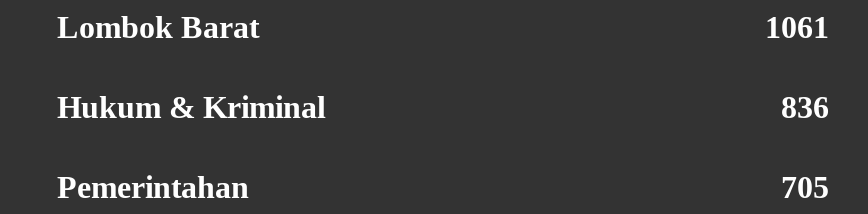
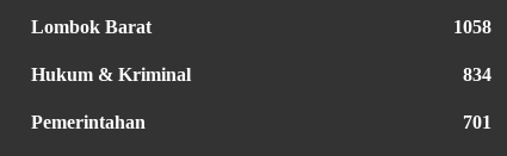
[765,10,829,44] 1061 -> [453,16,491,37] 1058
[781,90,829,124] 836 -> [463,64,491,84] 834
[781,170,829,204] 705 -> [463,112,491,132] 701

